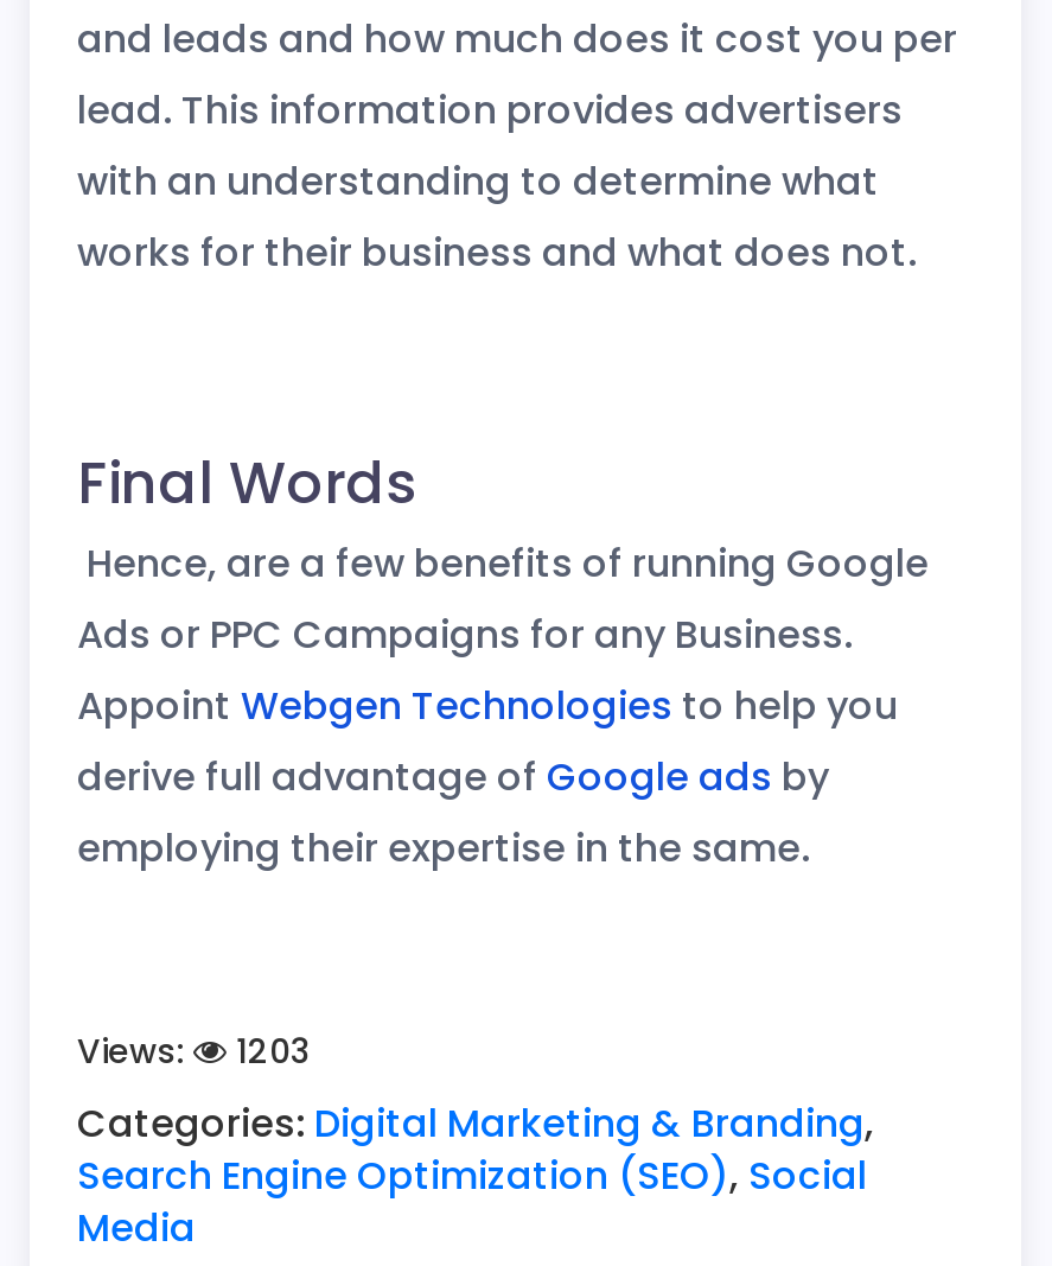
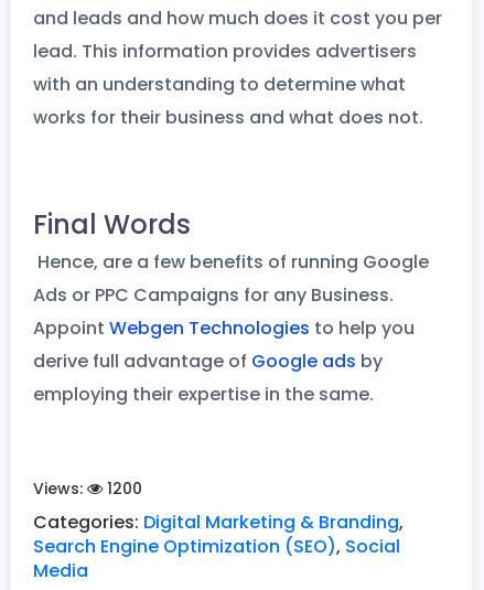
[77,1027,312,1074] Views: 1203 -> [33,477,142,499] Views: 1200

